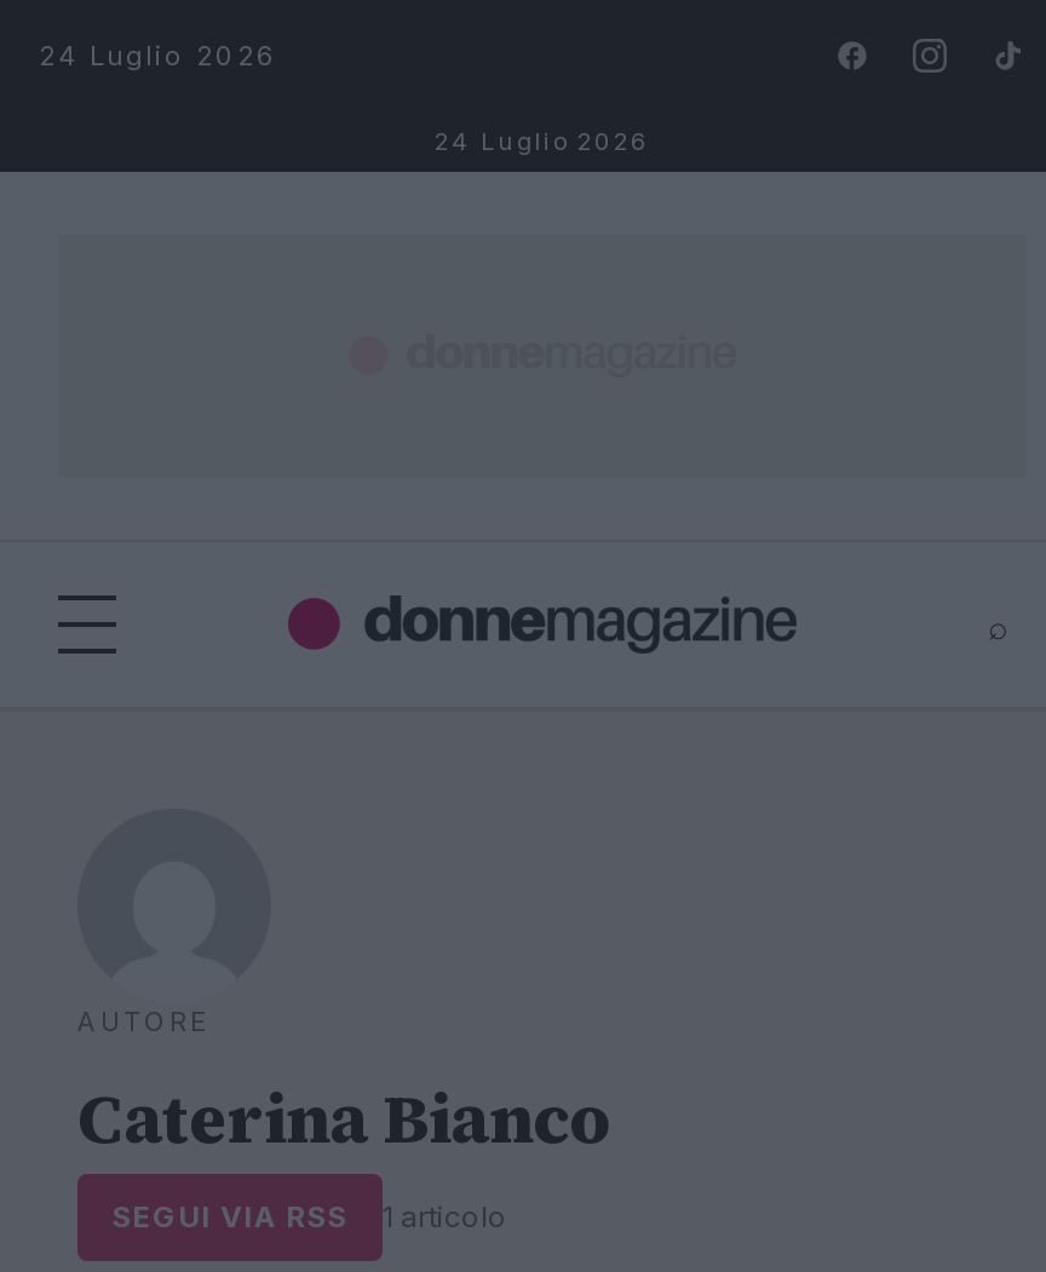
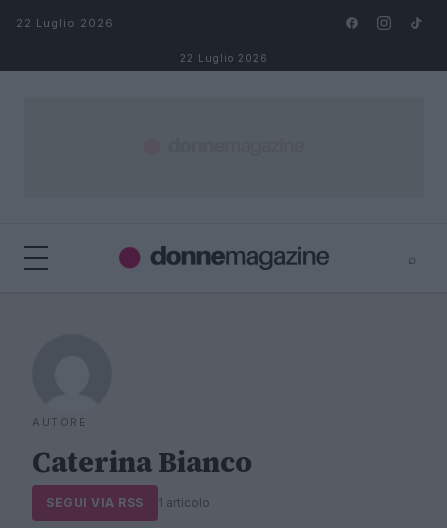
[39,39,278,73] 24 Luglio 2026 -> [16,16,114,30] 22 Luglio 2026
[435,126,650,155] 24 Luglio 2026 -> [180,52,268,64] 22 Luglio 2026

